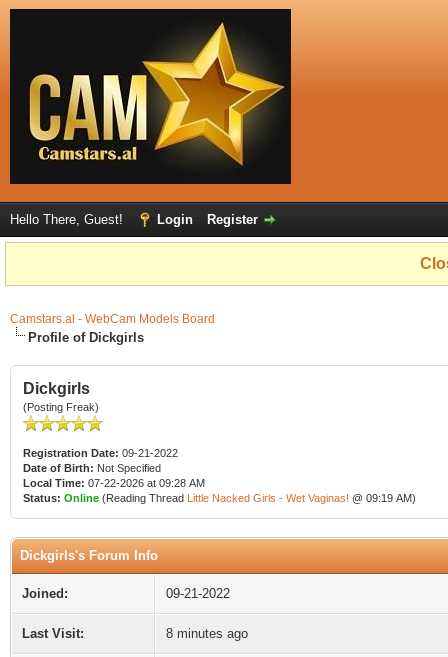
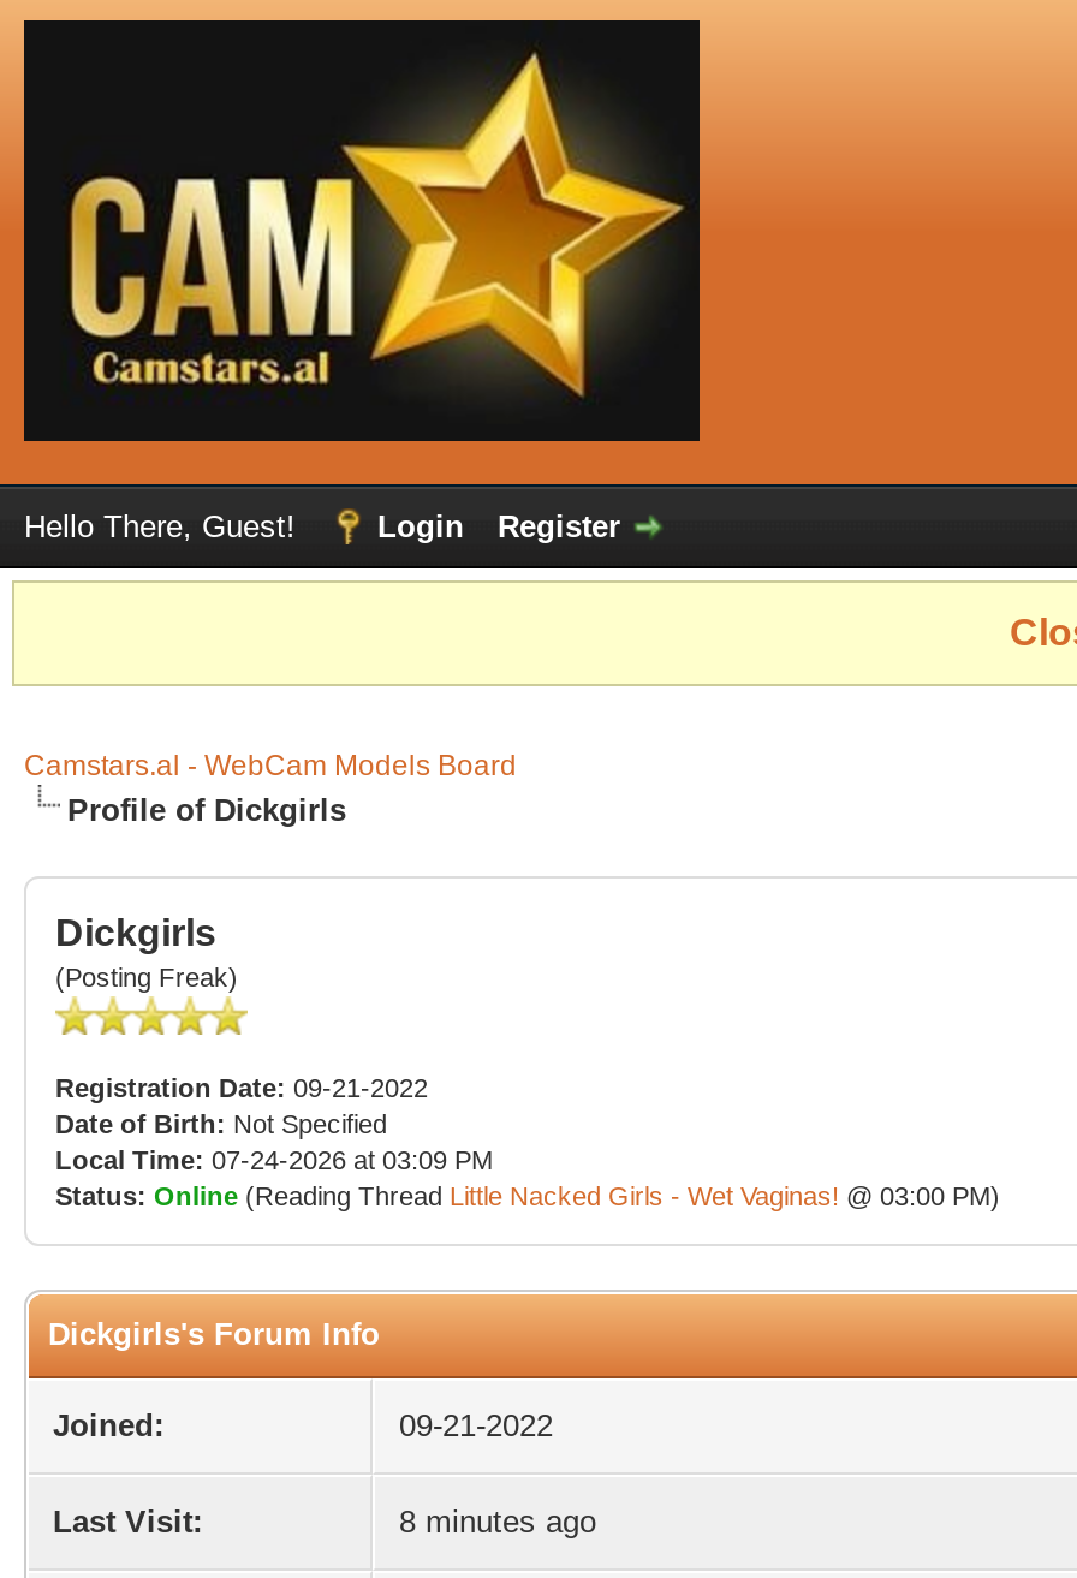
[23,477,205,489] Local Time: 07-22-2026 at 09:28 AM -> [55,1145,493,1174] Local Time: 07-24-2026 at 03:09 PM
[23,492,416,504] Status: Online (Reading Thread Little Nacked Girls - Wet Vaginas! @ 09:19 AM) -> [55,1181,1000,1210] Status: Online (Reading Thread Little Nacked Girls - Wet Vaginas! @ 03:00 PM)

